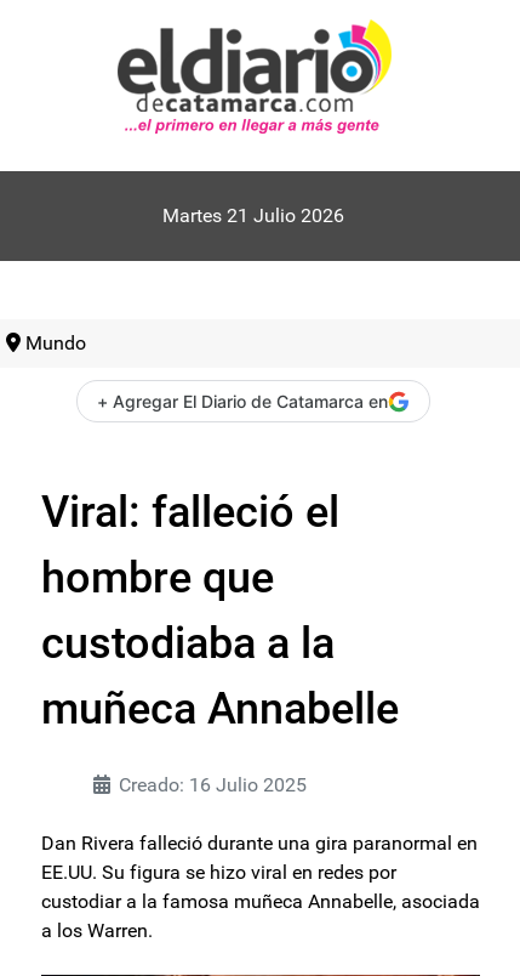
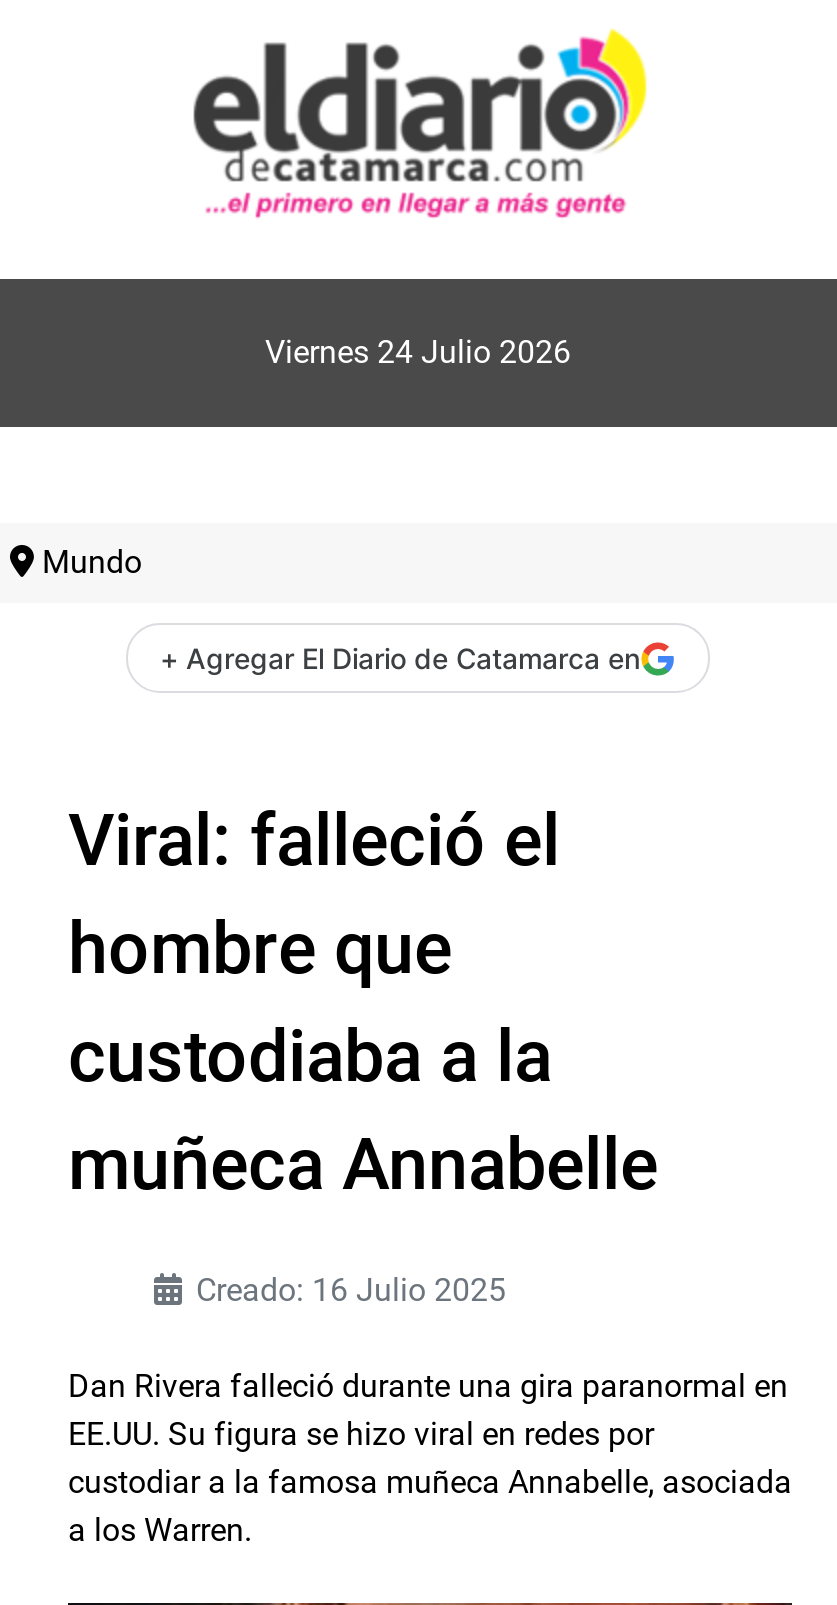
[162,204,344,227] Martes 21 Julio 2026 -> [265,333,571,371] Viernes 24 Julio 2026

